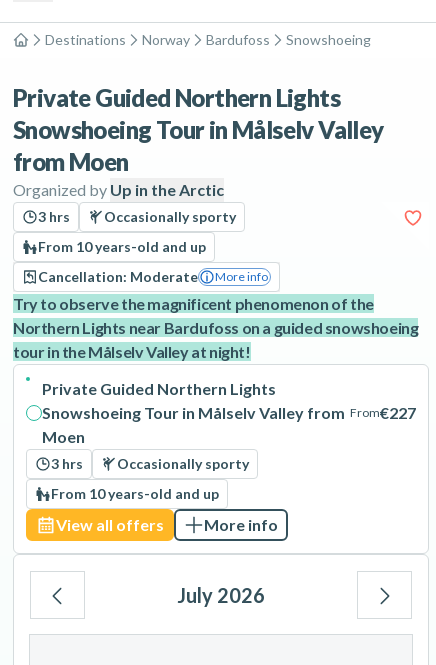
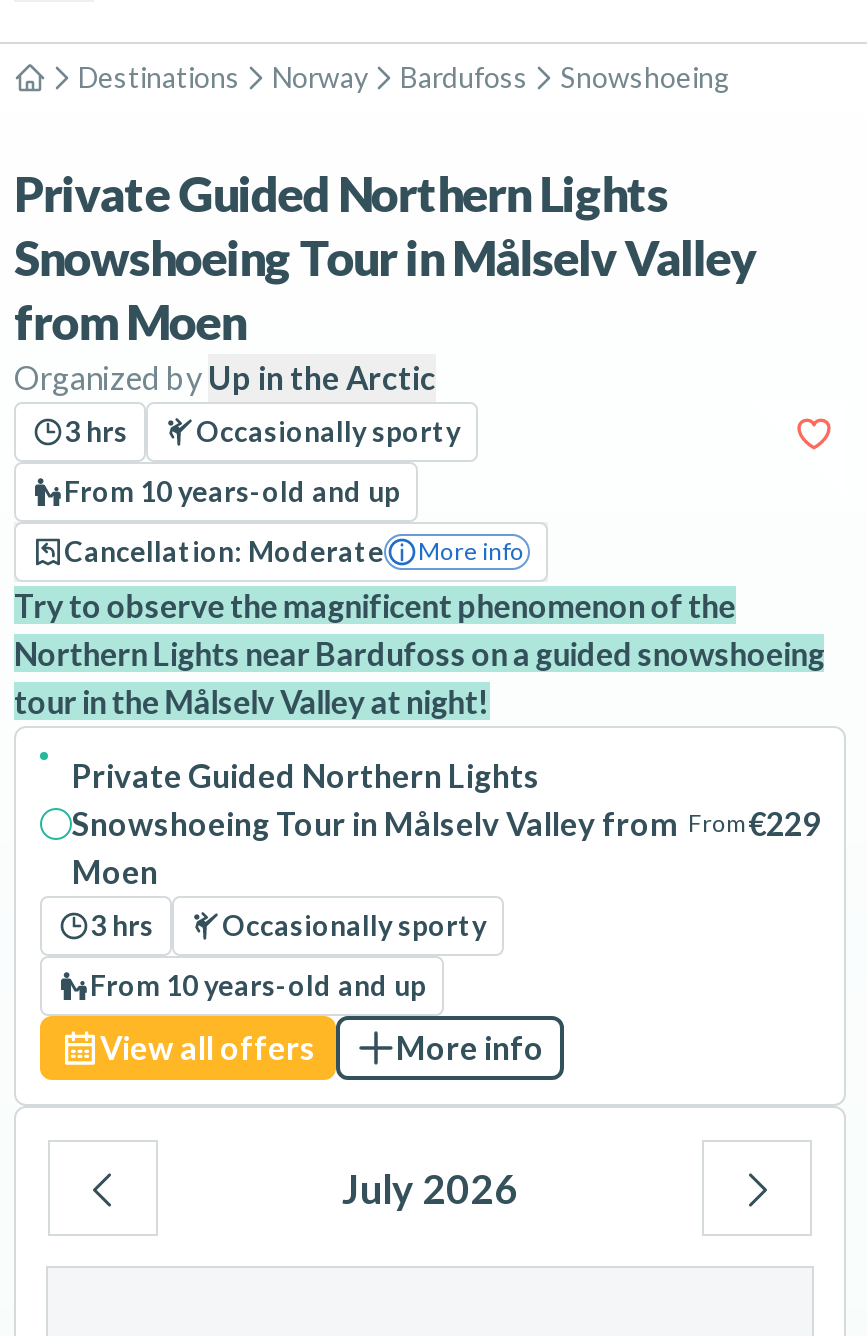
[42,403,416,422] Snowshoeing Tour in Målselv Valley from From€227 -> [72,804,820,842] Snowshoeing Tour in Målselv Valley from From€229

